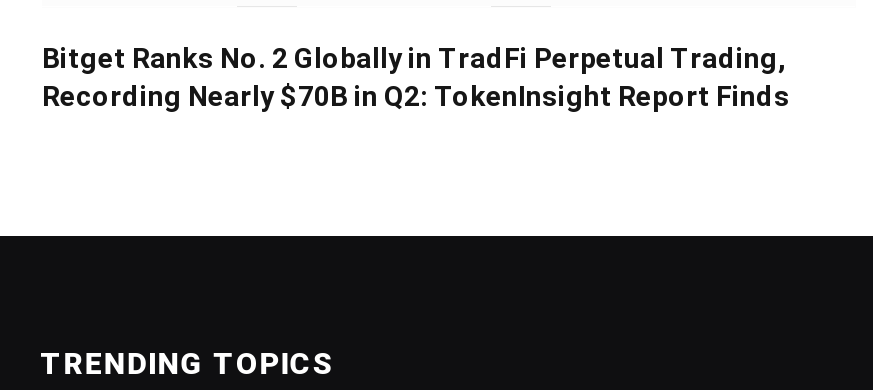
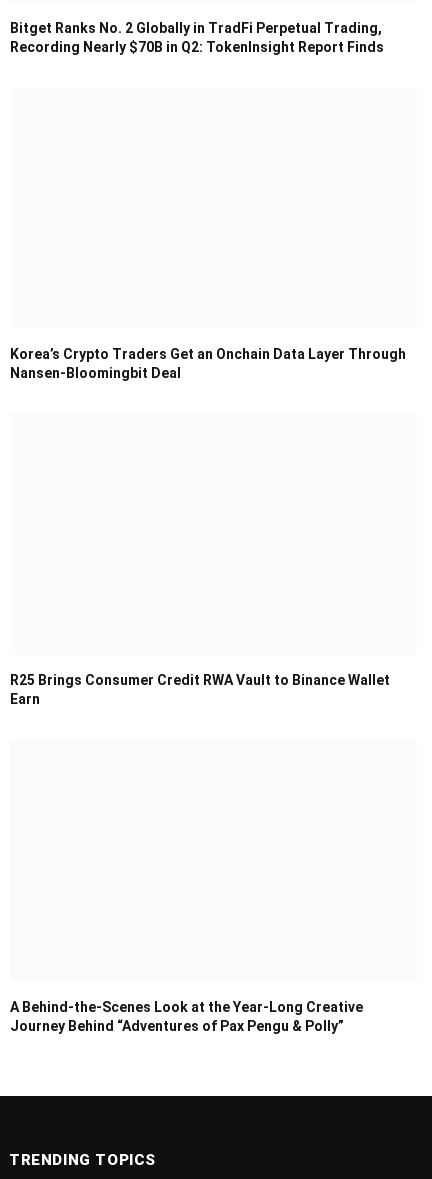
none -> [10,346,406,381] Korea’s Crypto Traders Get an Onchain Data Layer Through | Nansen-Bloomingbit Deal
none -> [10,672,390,707] R25 Brings Consumer Credit RWA Vault to Binance Wallet | Earn
none -> [10,998,363,1033] A Behind-the-Scenes Look at the Year-Long Creative | Journey Behind “Adventures of Pax Pengu & Polly”

